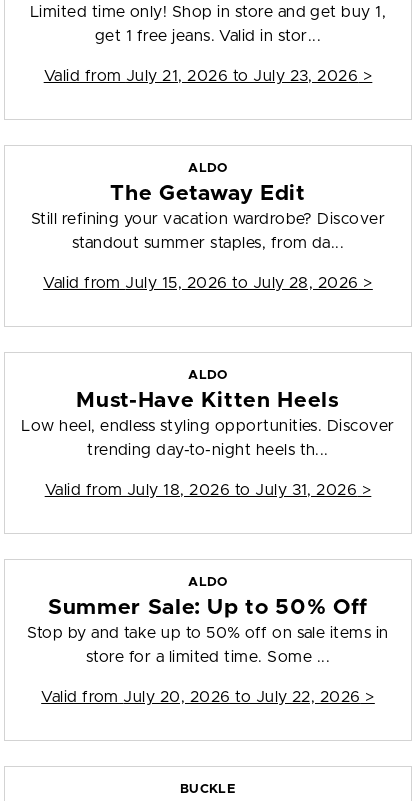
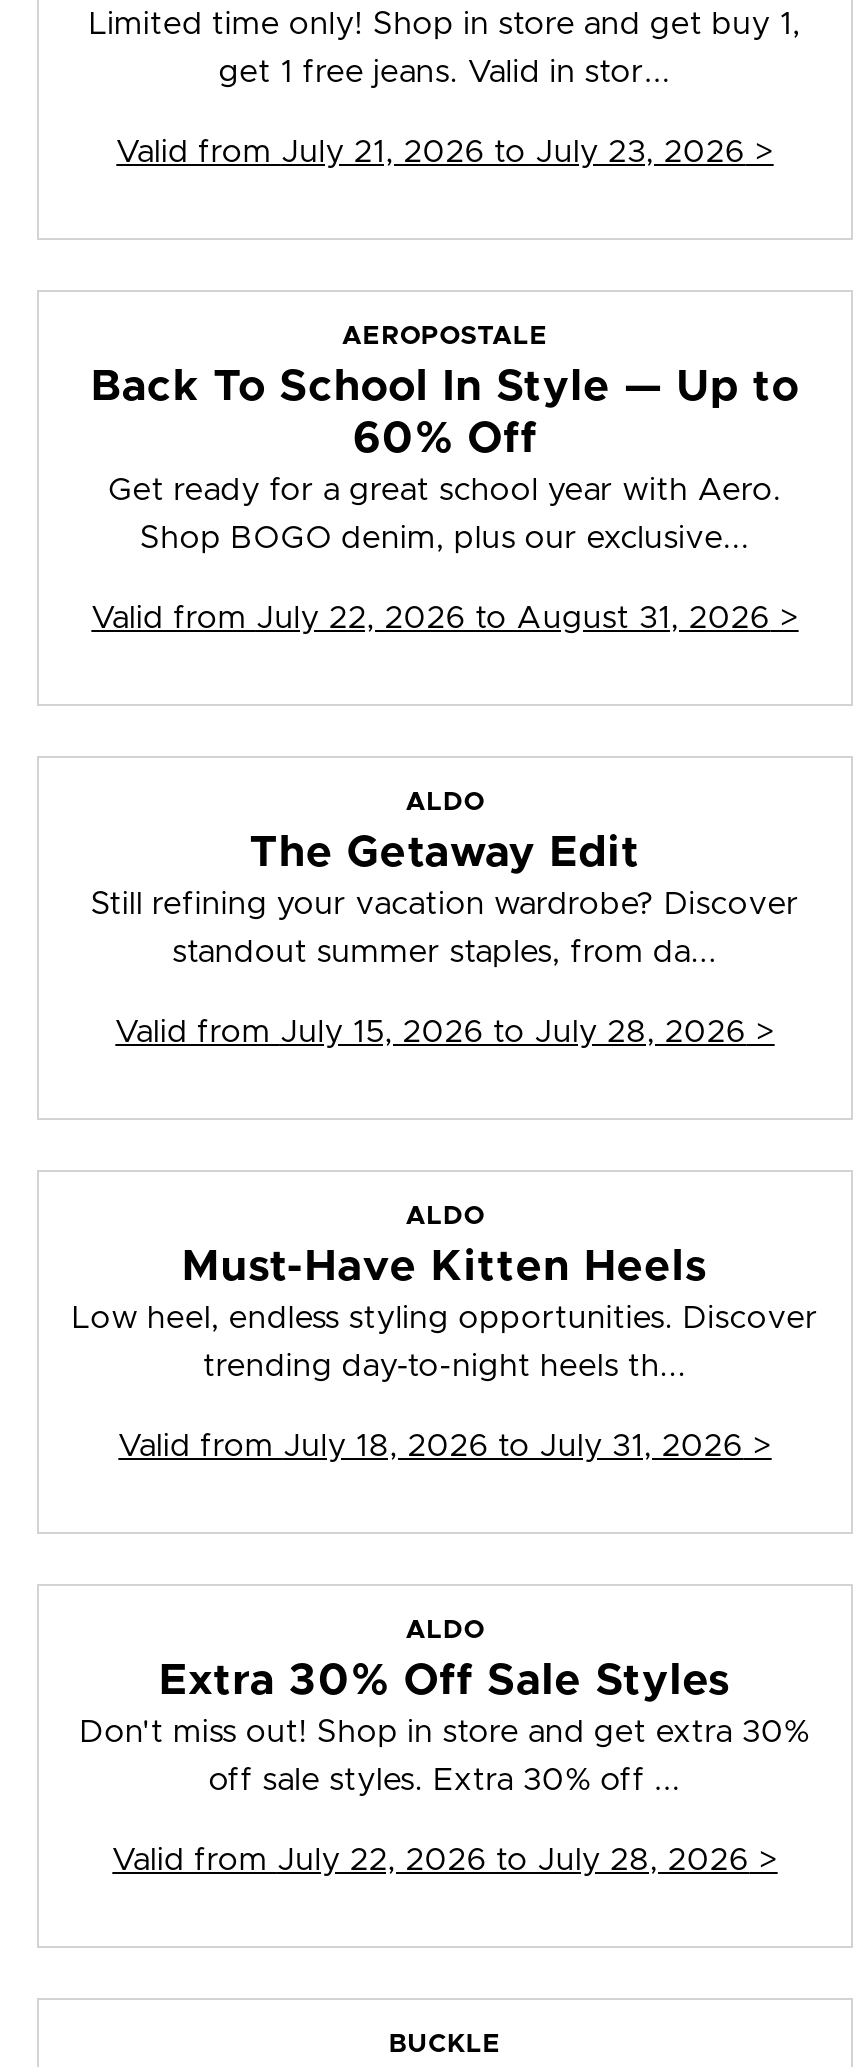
none -> [91,324,799,634] AEROPOSTALE | Back To School In Style — Up to | 60% Off | Get ready for a great school year with Aero. | Shop BOGO denim, plus our exclusive... | Valid from July 22, 2026 to August 31, 2026 >
[27,597,389,641] Summer Sale: Up to 50% Off | Stop by and take up to 50% off on sale items in -> [79,1660,811,1748] Extra 30% Off Sale Styles | Don't miss out! Shop in store and get extra 30%
[86,649,330,665] store for a limited time. Some ... -> [209,1764,681,1796] off sale styles. Extra 30% off ...
[41,689,375,705] Valid from July 20, 2026 to July 22, 2026 > -> [112,1844,778,1876] Valid from July 22, 2026 to July 28, 2026 >

